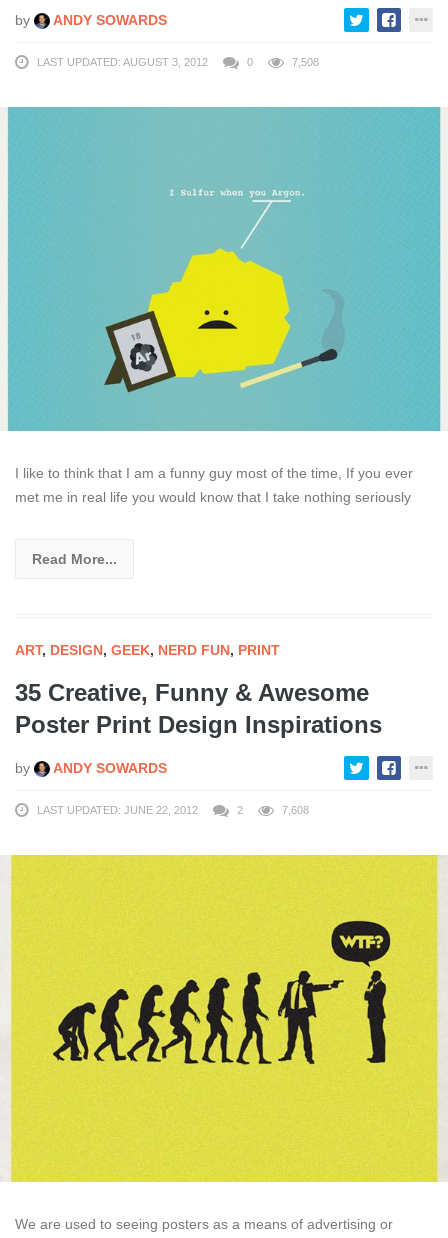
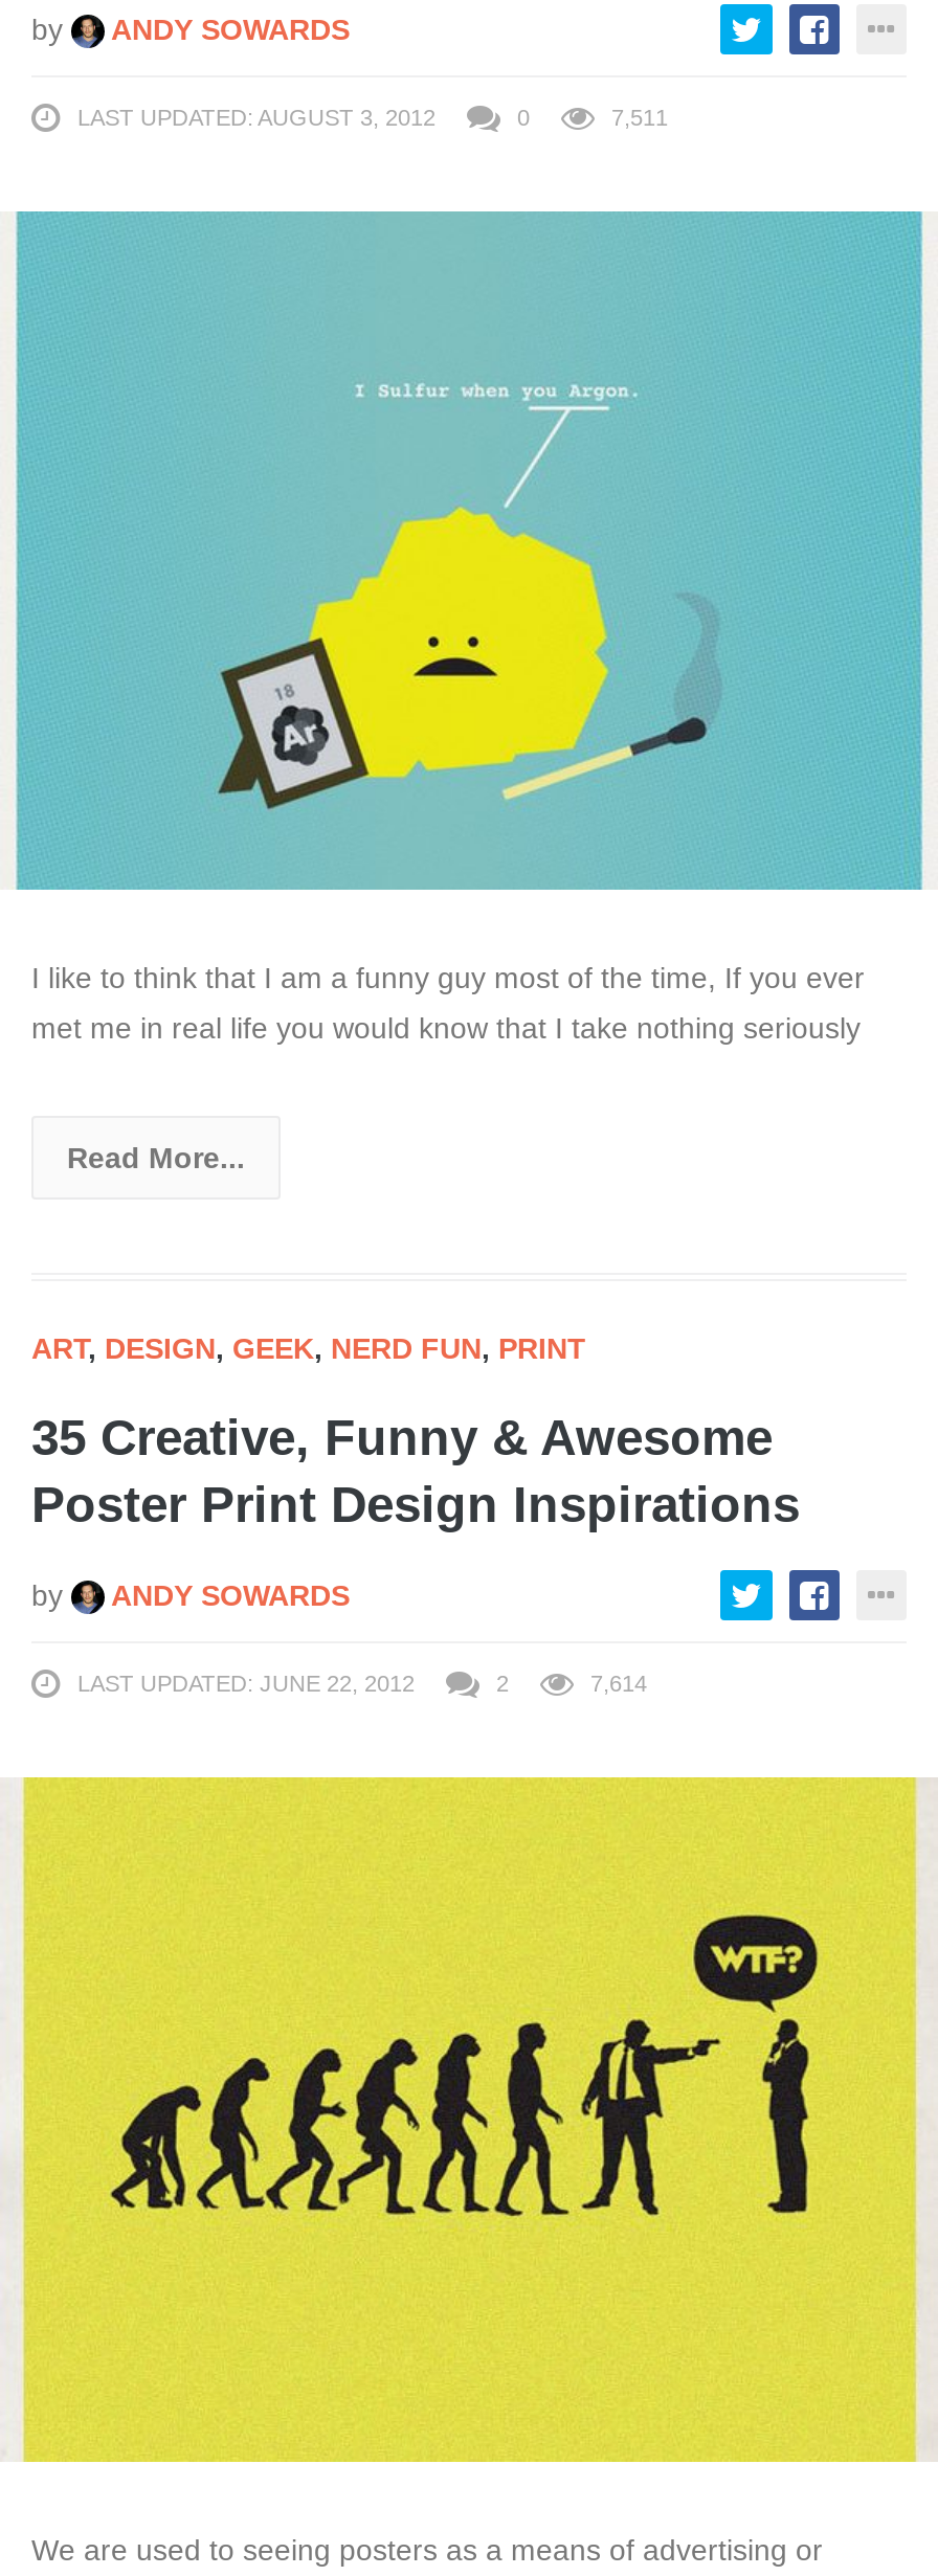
[289,56,319,68] 7,508 -> [605,105,668,130] 7,511
[279,804,309,816] 7,608 -> [584,1671,647,1696] 7,614

